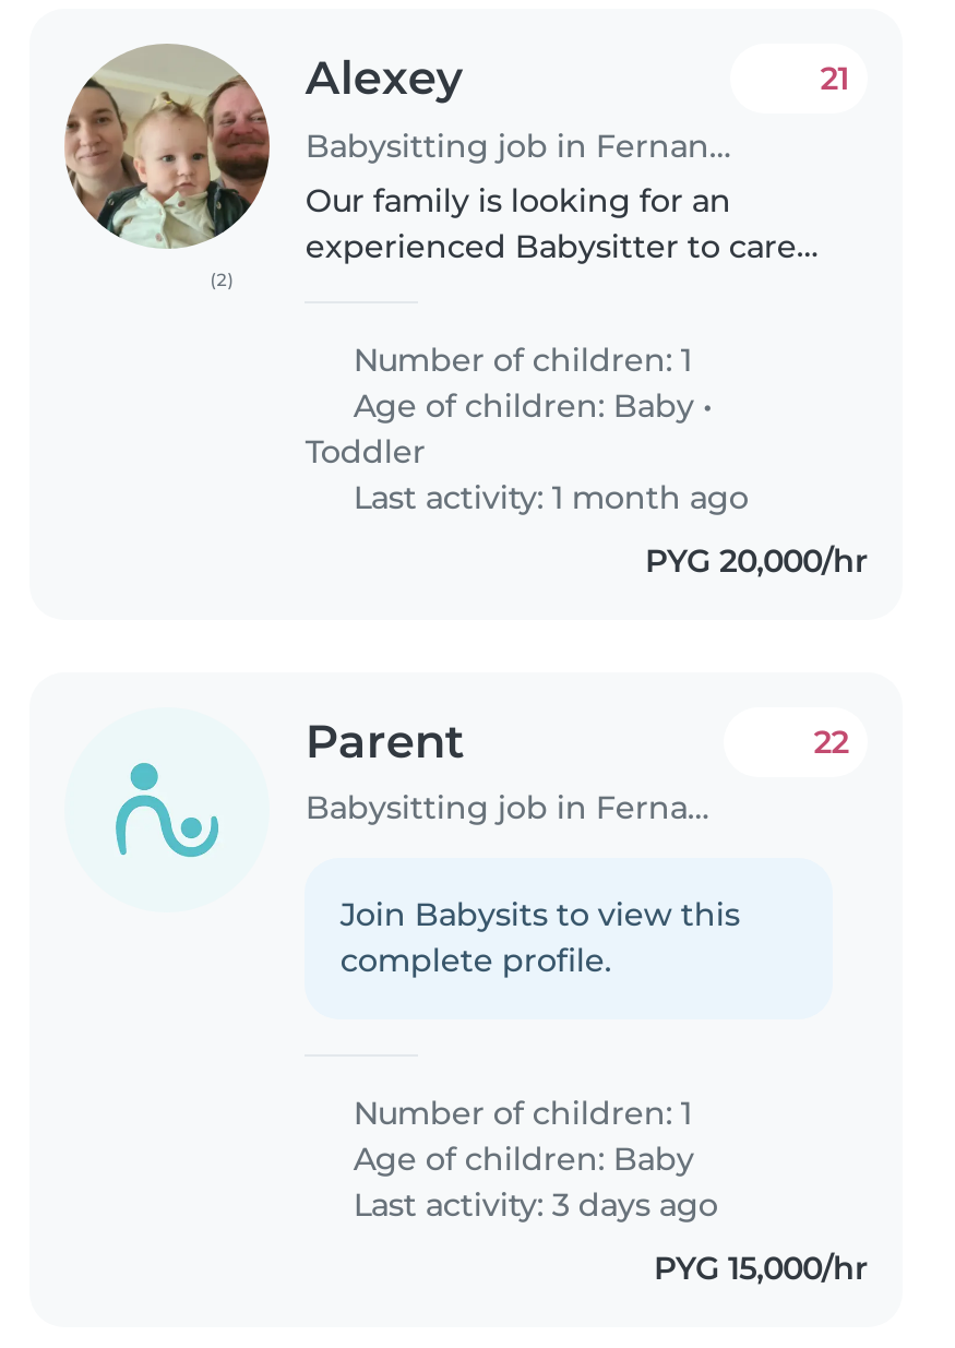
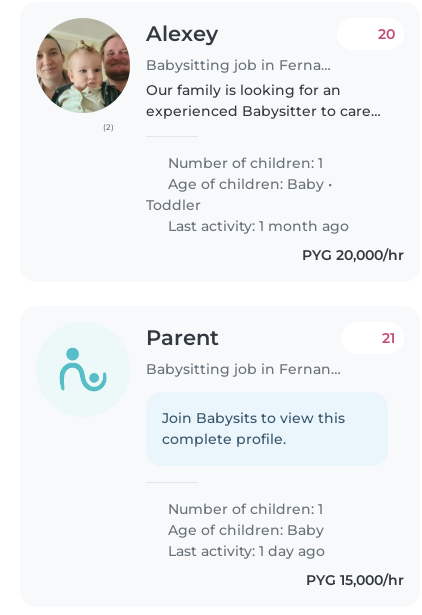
[820,59,848,98] 21 -> [378,25,395,43] 20
[814,722,848,761] 22 -> [382,329,395,347] 21
[345,1186,718,1226] Last activity: 3 days ago -> [164,542,325,560] Last activity: 1 day ago

